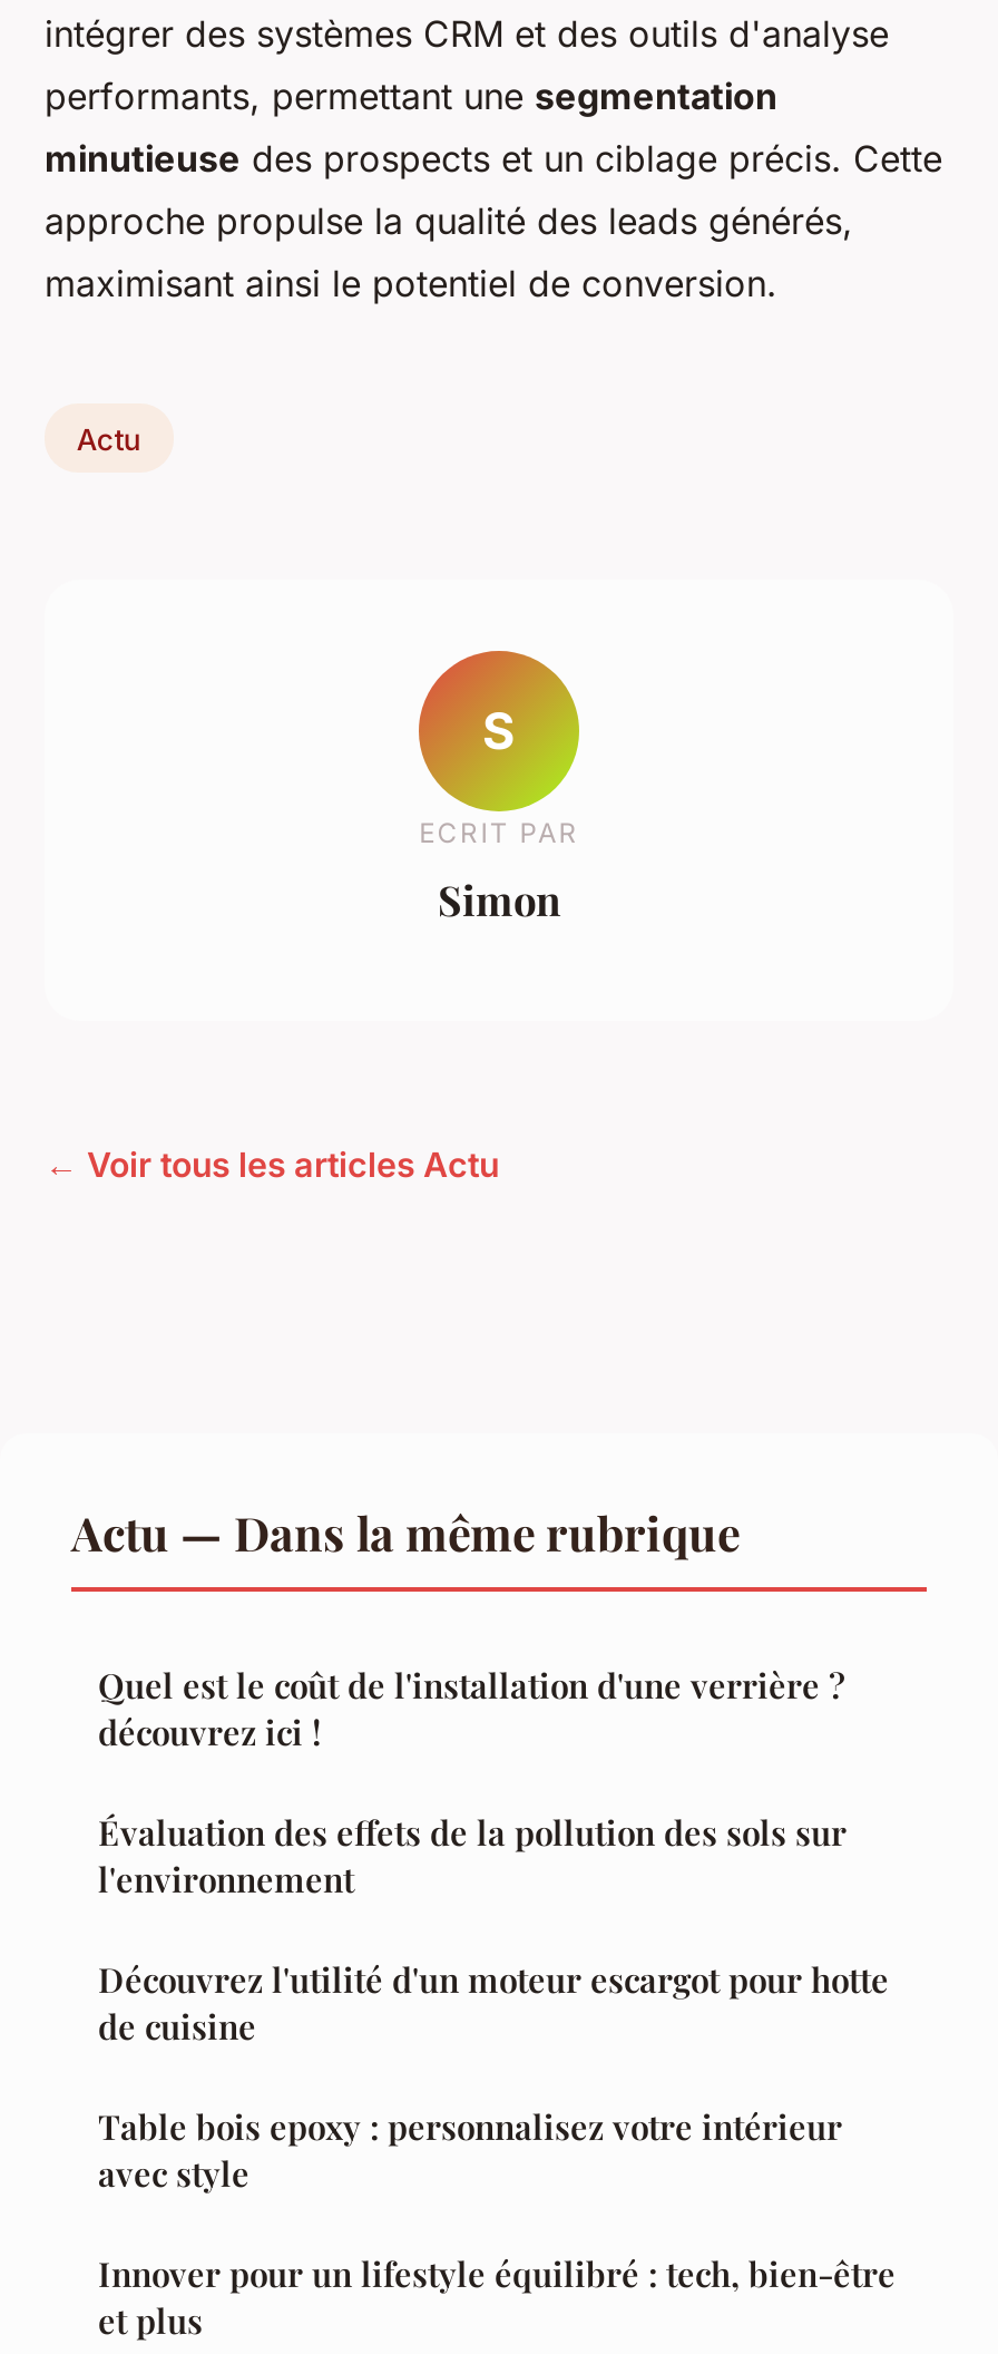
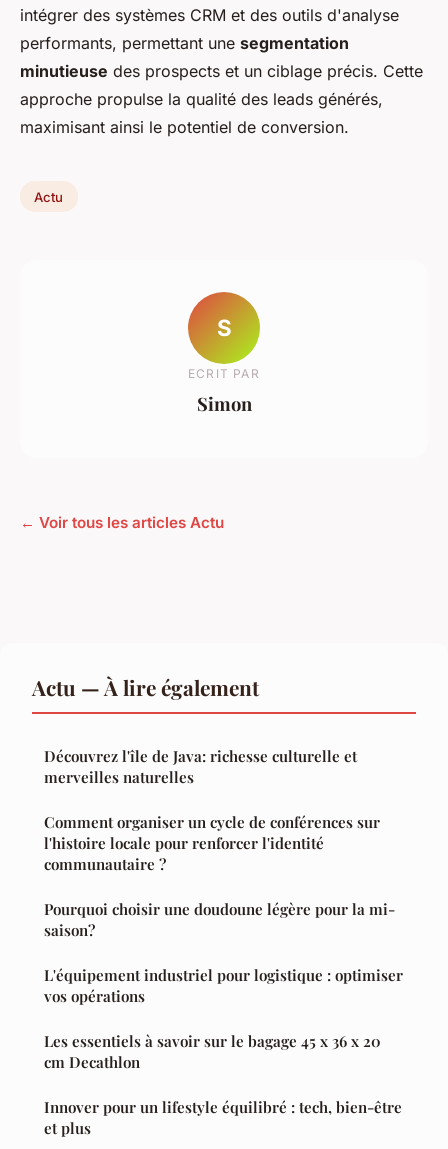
[71,1500,889,2196] Actu — Dans la même rubrique | Quel est le coût de l'installation d'une verrière ? | découvrez ici ! | Évaluation des effets de la pollution des sols sur | l'environnement | Découvrez l'utilité d'un moteur escargot pour hotte | de cuisine | Table bois epoxy : personnalisez votre intérieur | avec style -> [32,673,403,1072] Actu — À lire également | Découvrez l'île de Java: richesse culturelle et | merveilles naturelles | Comment organiser un cycle de conférences sur | l'histoire locale pour renforcer l'identité | communautaire ? | Pourquoi choisir une doudoune légère pour la mi- | saison? | L'équipement industriel pour logistique : optimiser | vos opérations | Les essentiels à savoir sur le bagage 45 x 36 x 20 | cm Decathlon

